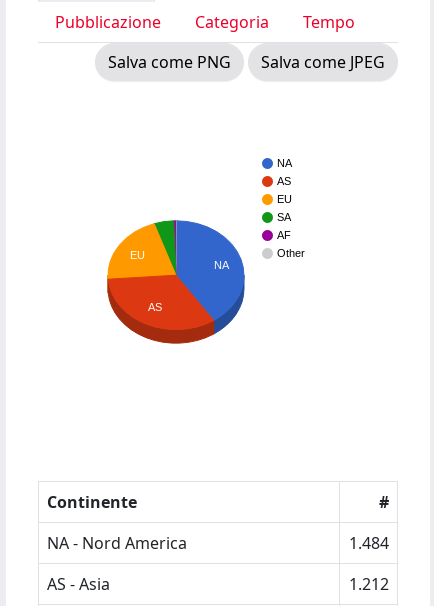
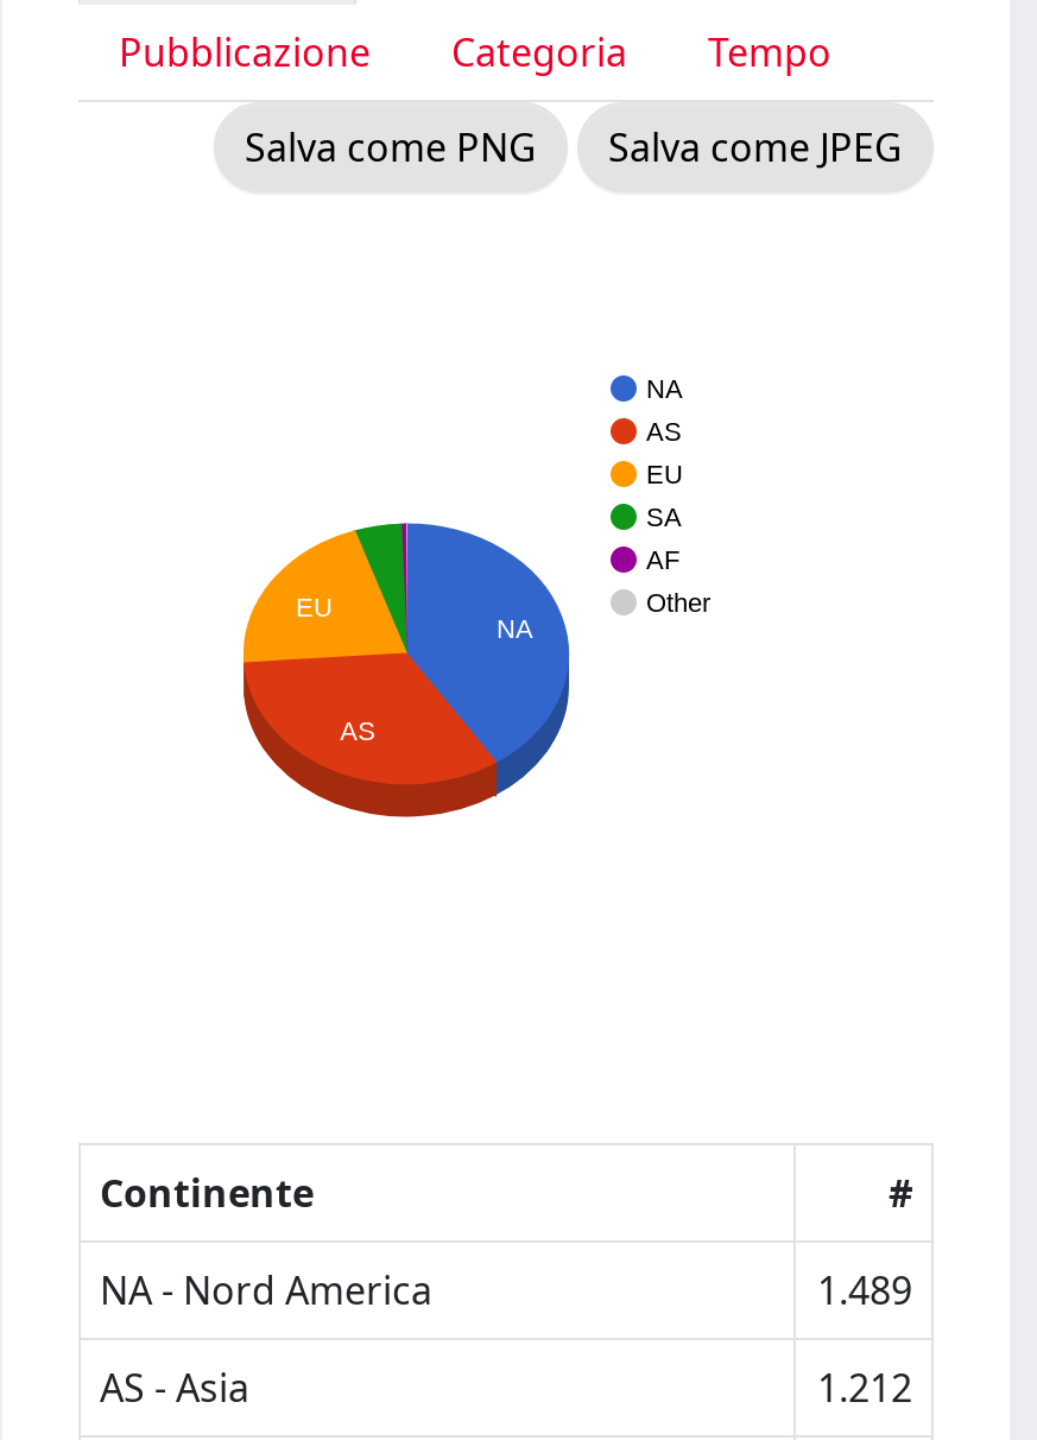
[349,532,389,554] 1.484 -> [817,1264,912,1316] 1.489

